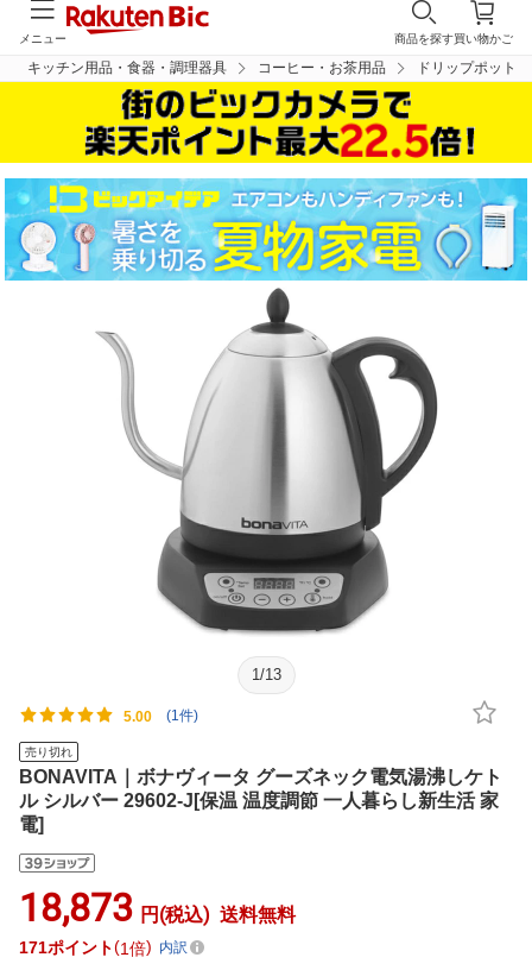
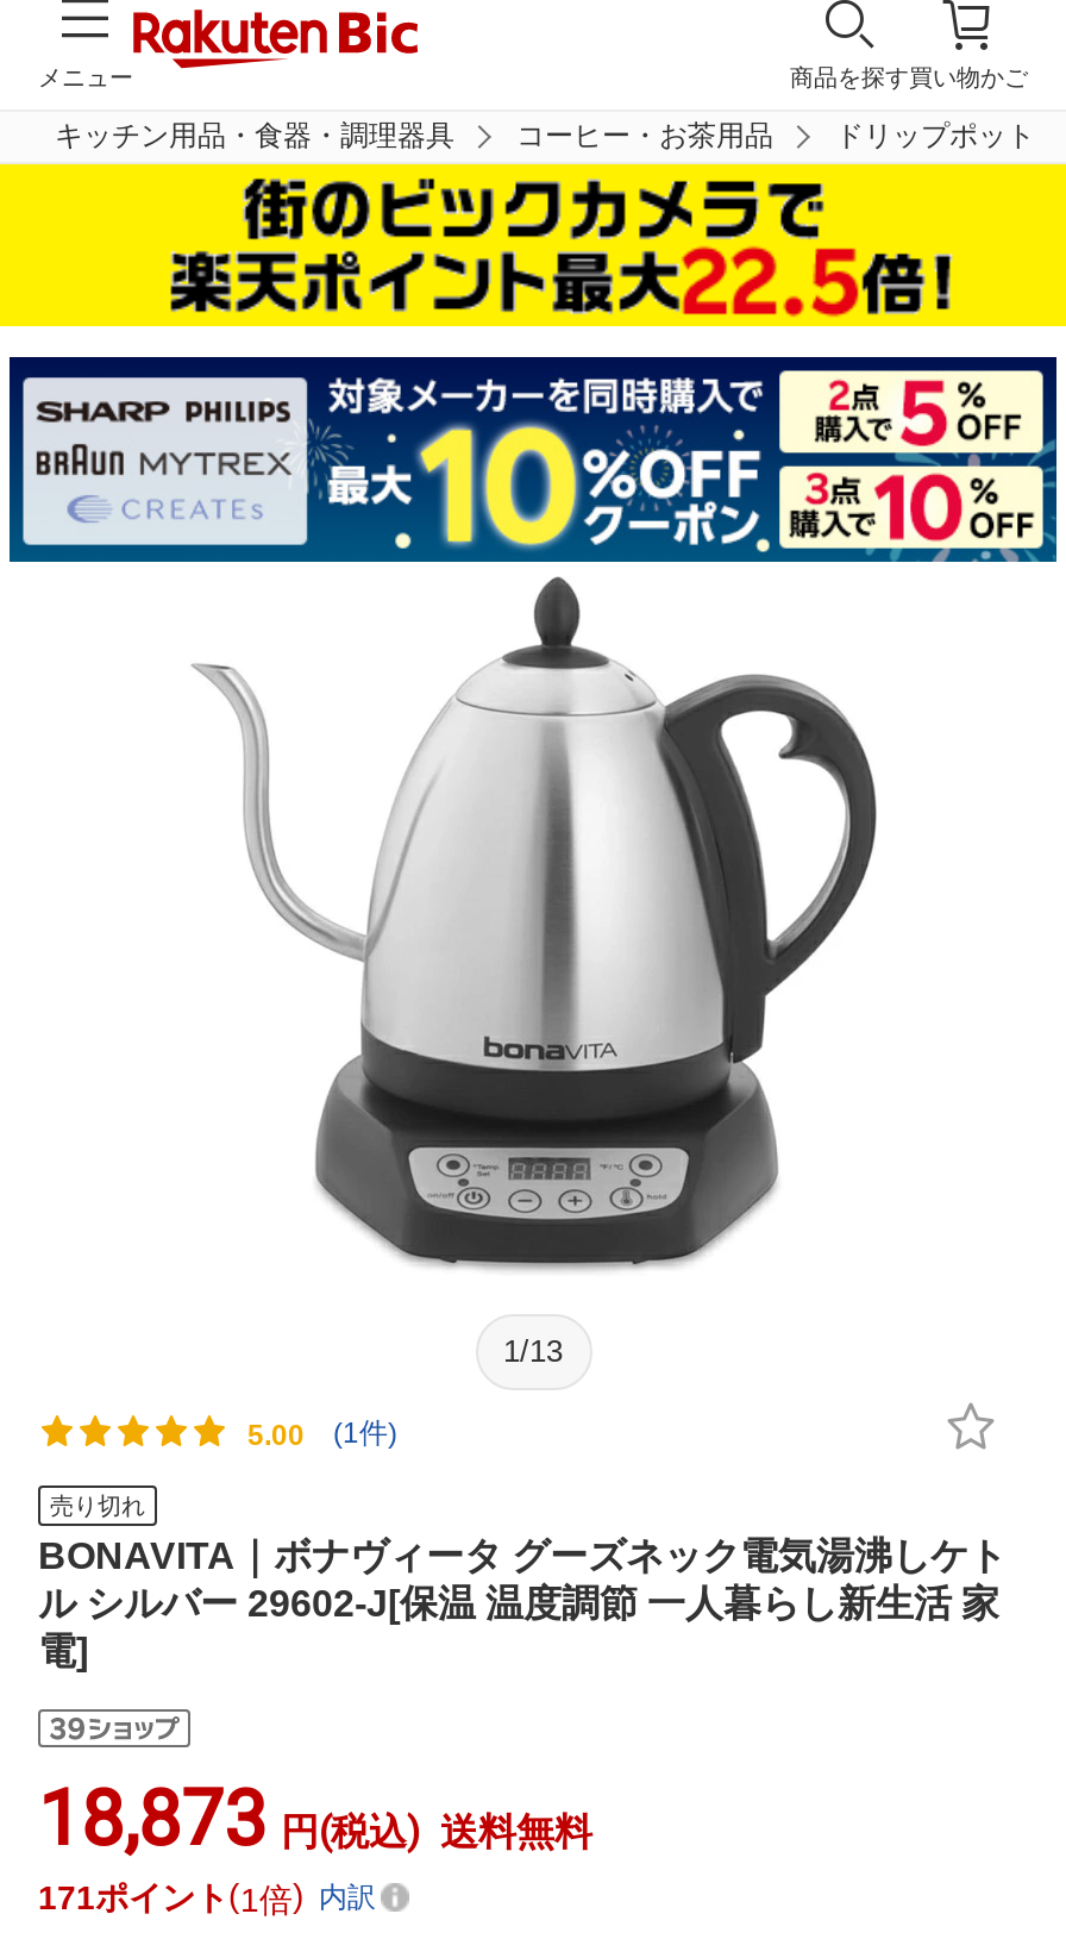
[4,177,528,282] [image] -> [7,355,1059,564] [image]

